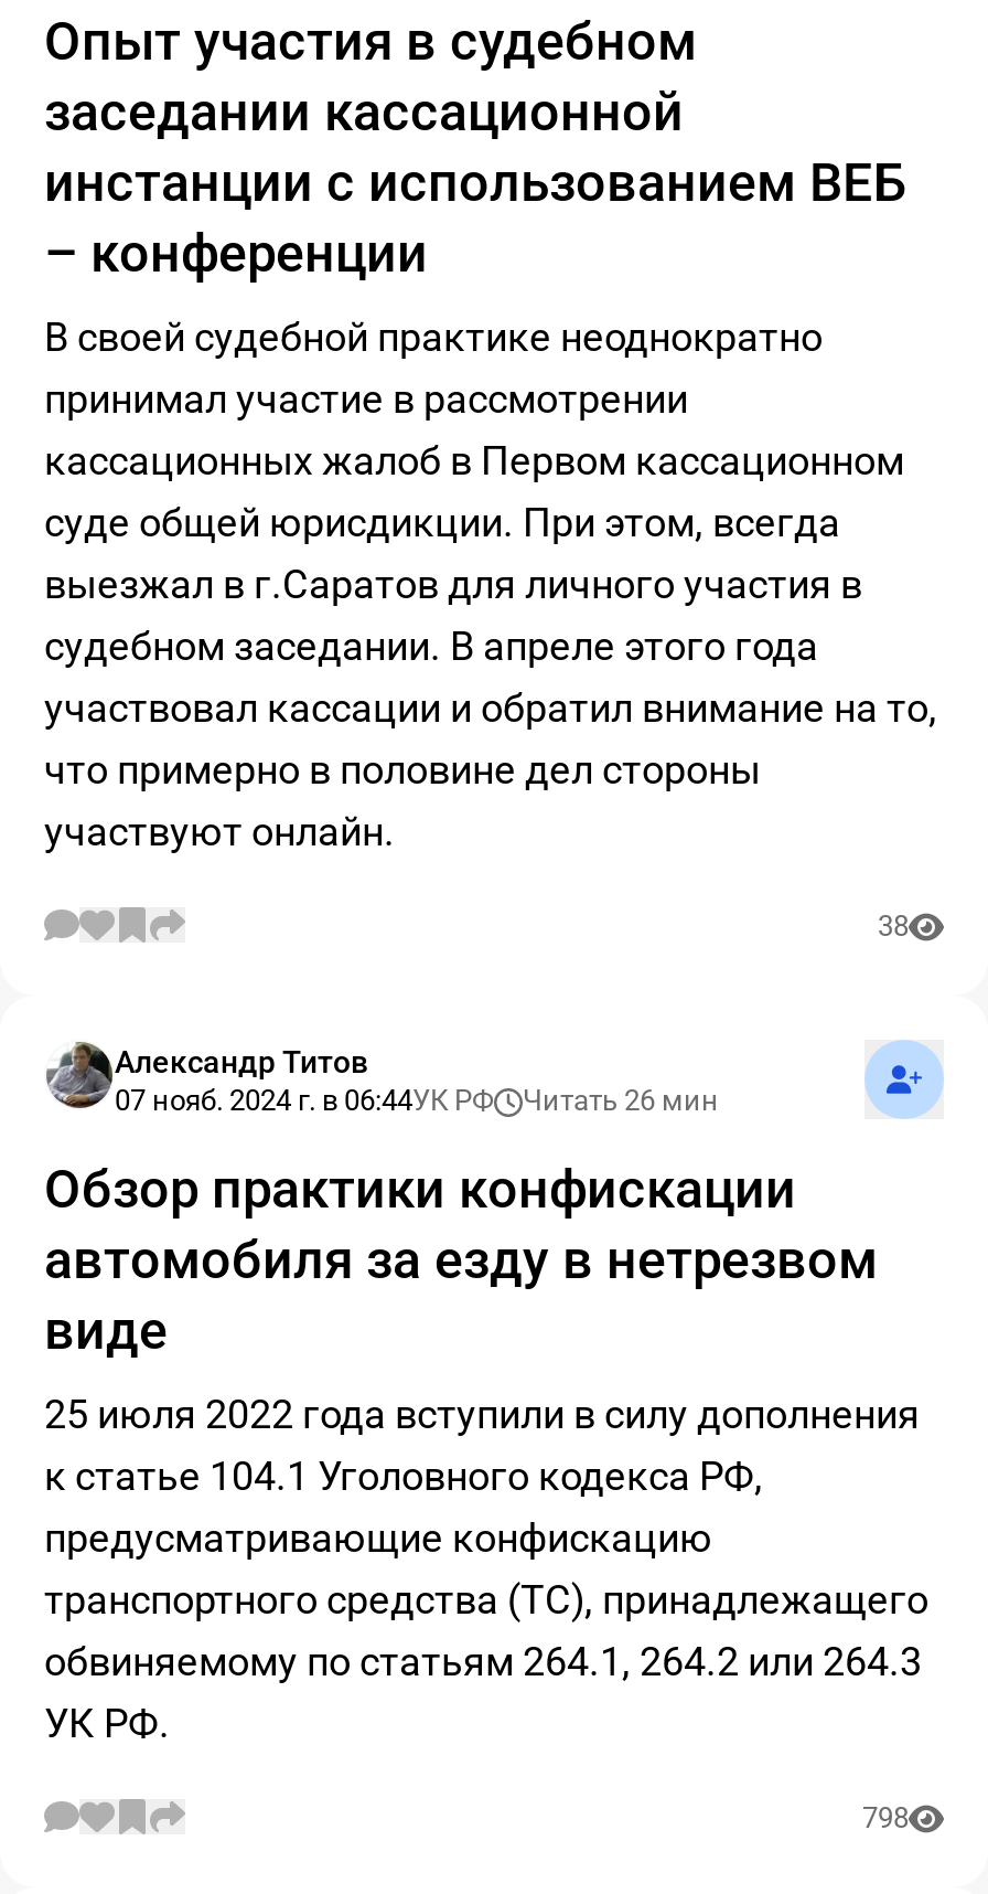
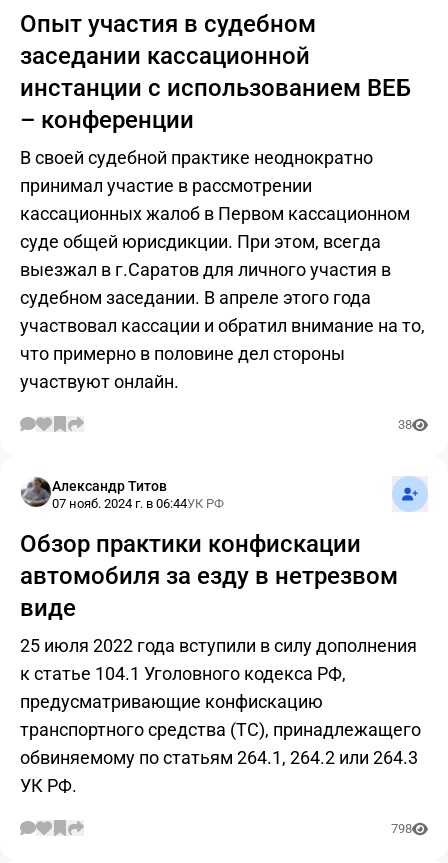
[523,1084,719,1117] Читать 26 мин -> none

